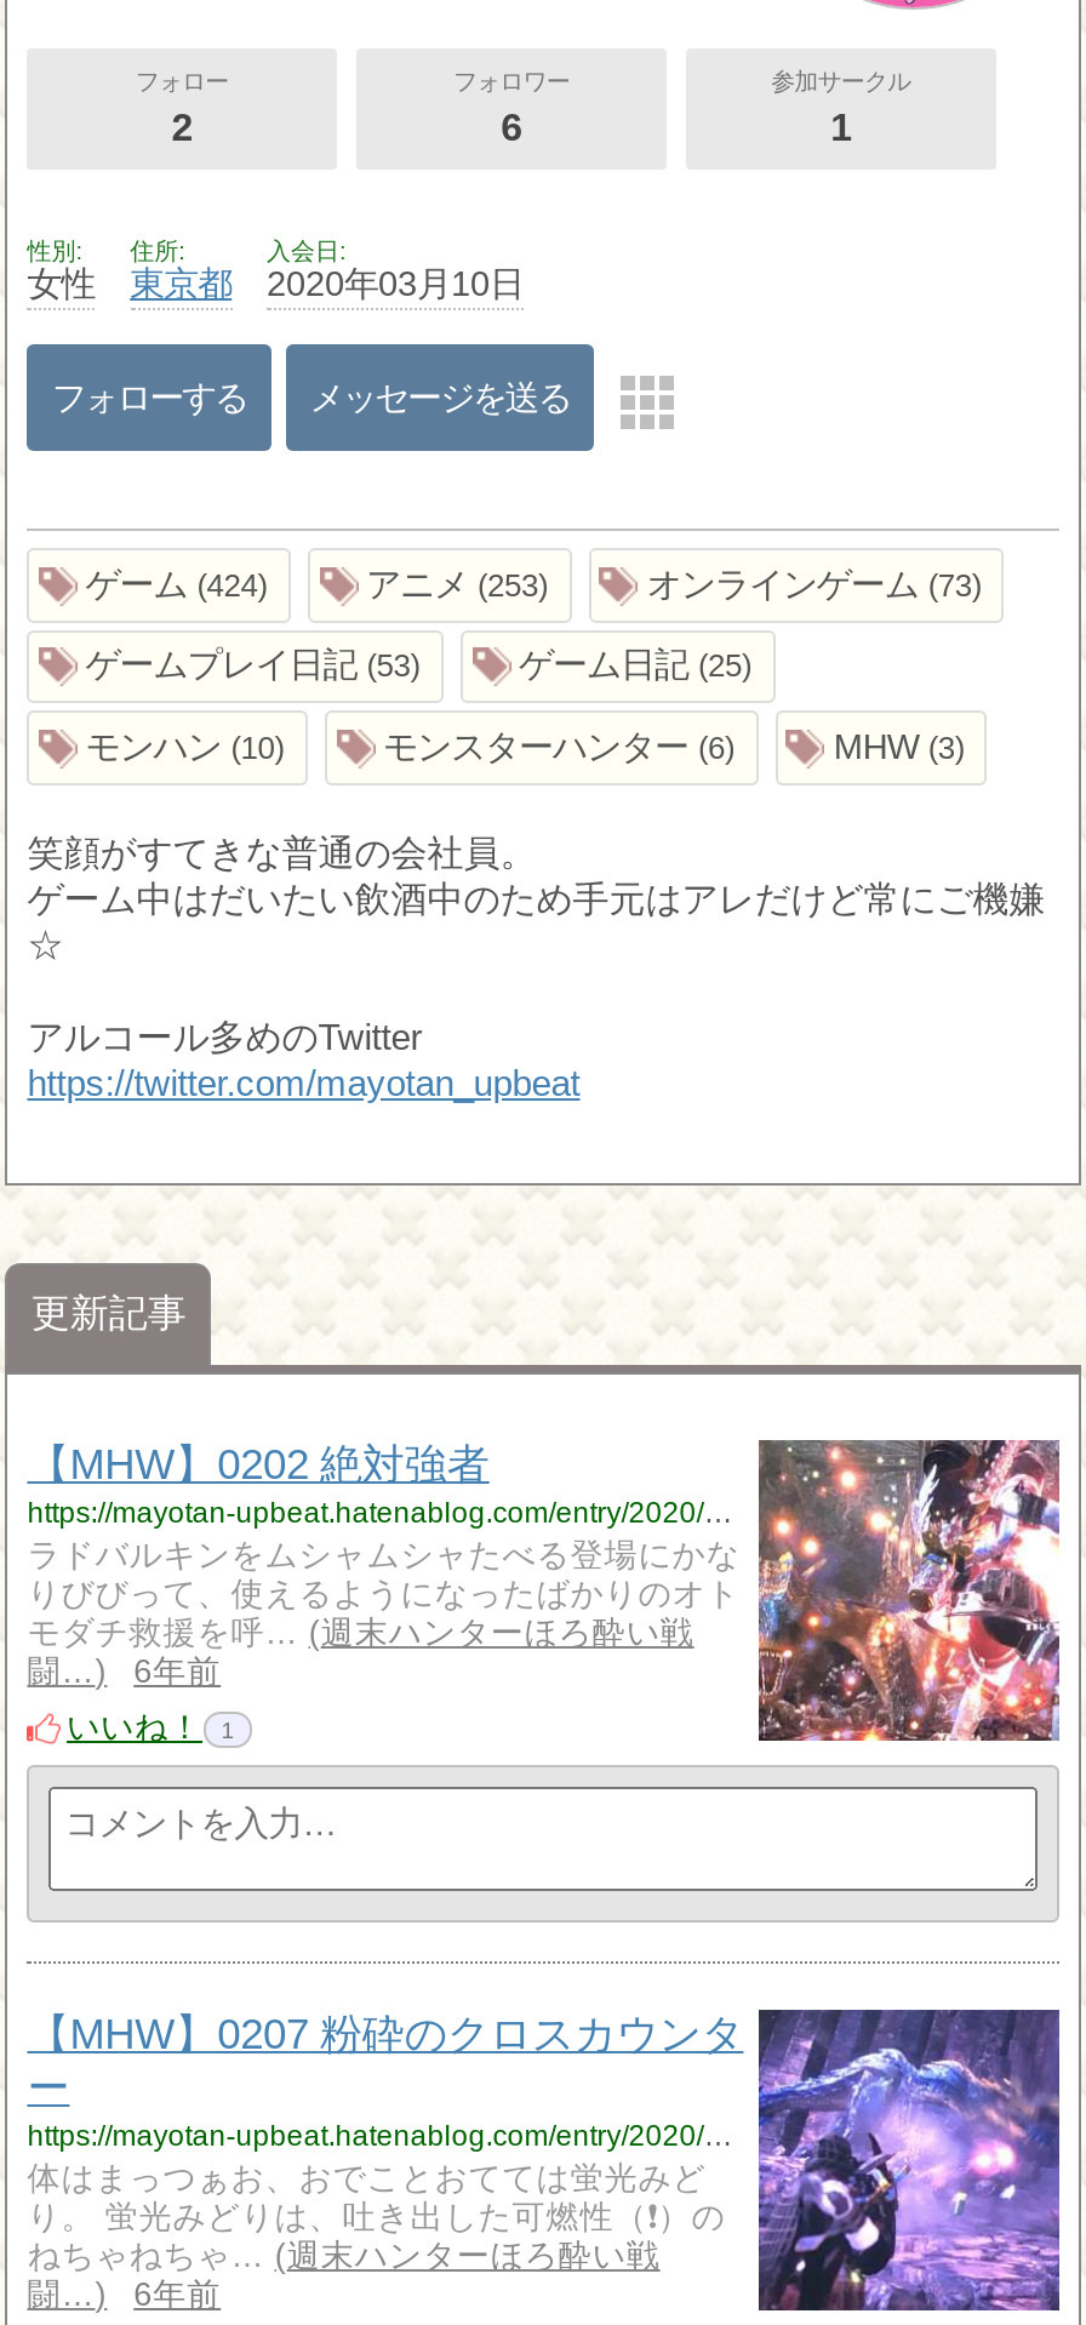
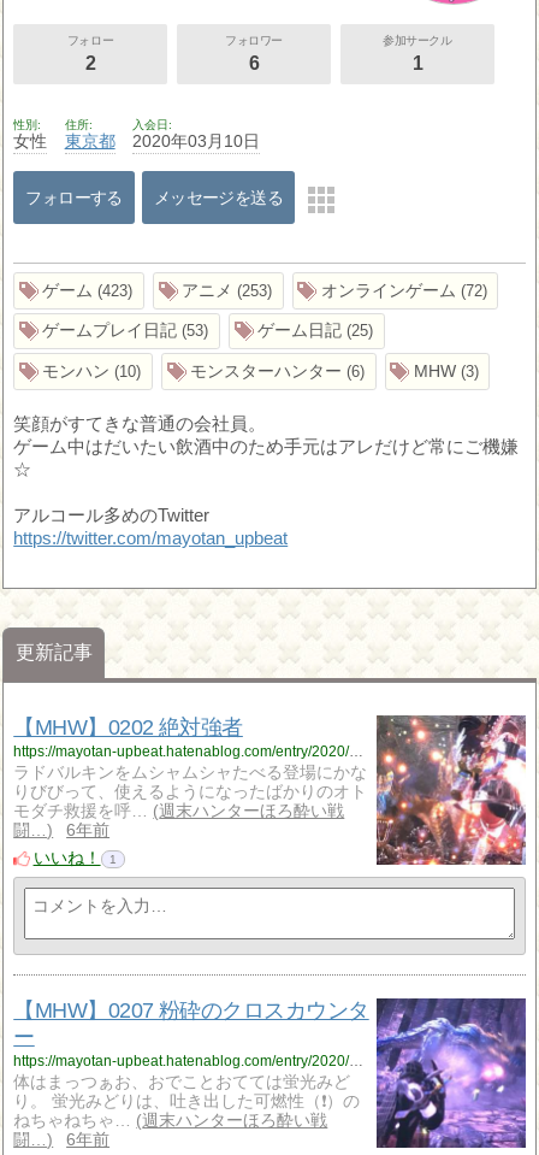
[85,565,257,604] ゲーム 424 -> [42,281,128,300] ゲーム 423
[647,565,972,604] オンラインゲーム 73 -> [321,281,482,300] オンラインゲーム 72

